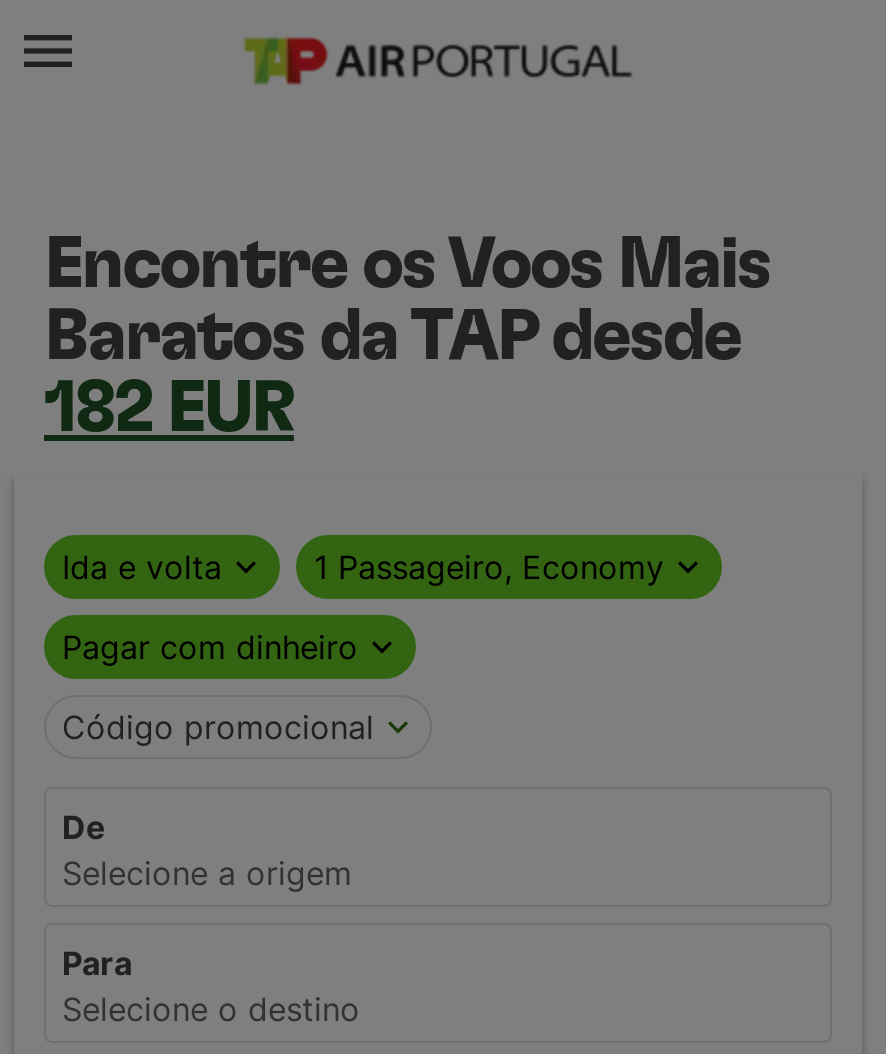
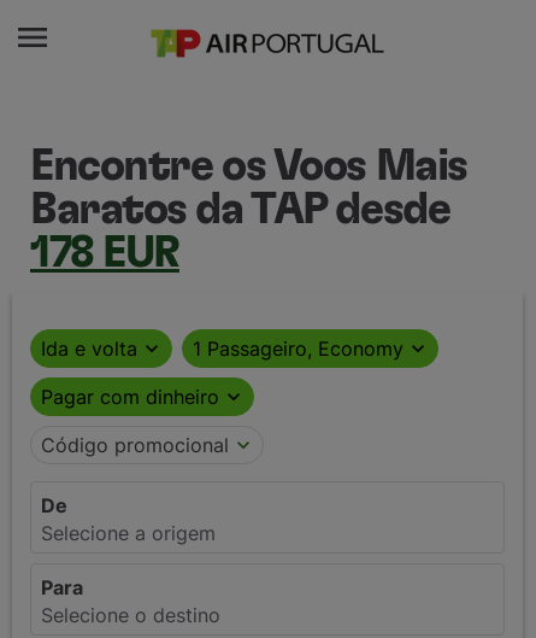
[44,373,294,445] 182 EUR -> [30,232,179,275] 178 EUR

